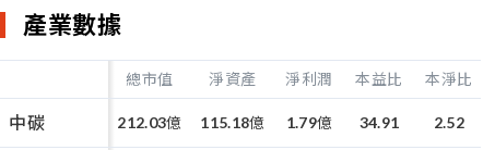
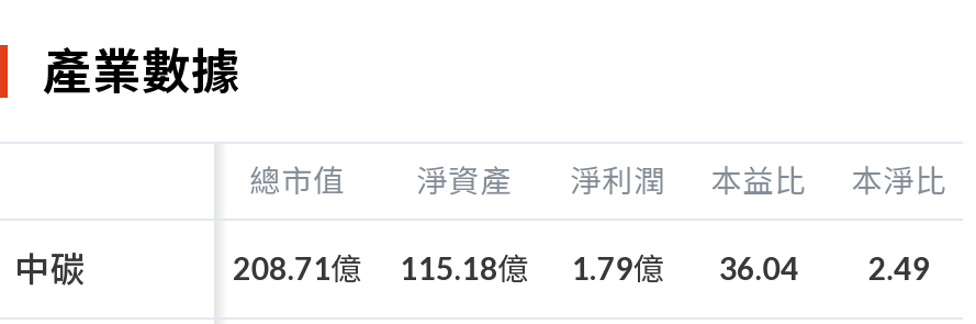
[117,113,182,132] 212.03億 -> [233,249,363,287] 208.71億
[359,113,399,132] 34.91 -> [719,249,799,287] 36.04
[434,113,465,132] 2.52 -> [868,249,930,287] 2.49

